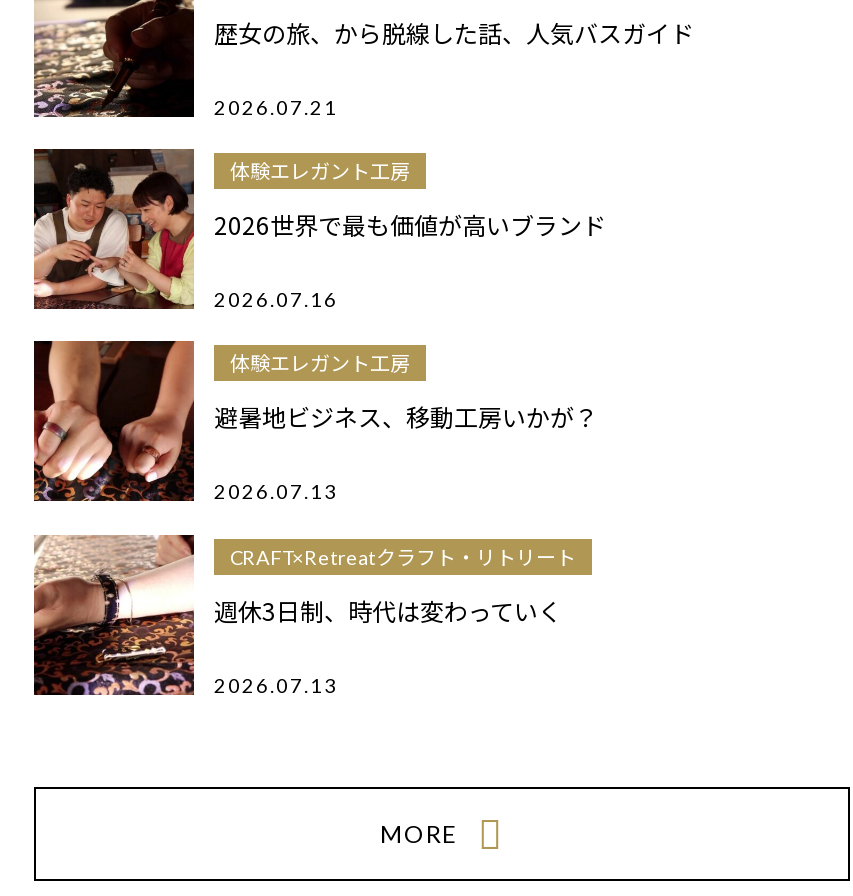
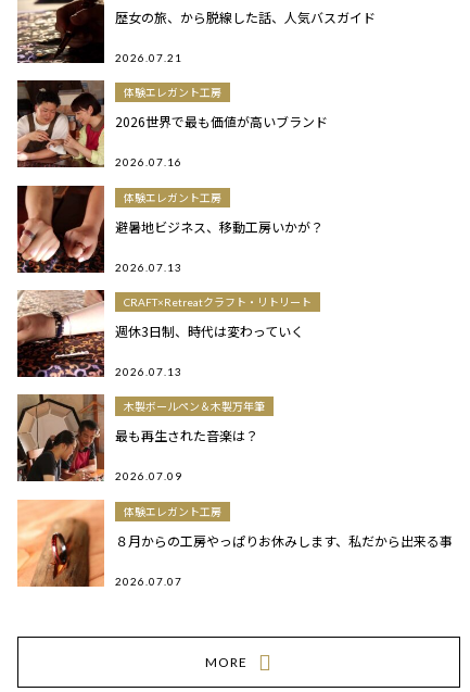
none -> [16,393,453,587] [image] | 木製ボールペン＆木製万年筆 | 最も再生された音楽は？ | 2026.07.09 | 体験エレガント工房 | ８月からの工房やっぱりお休みします、私だから出来る事 | 2026.07.07
none -> [16,500,105,588] [image]

